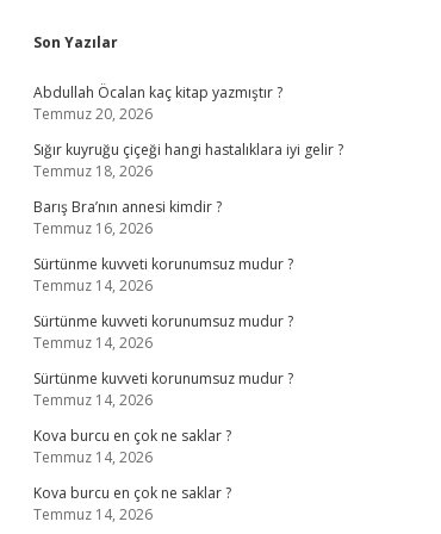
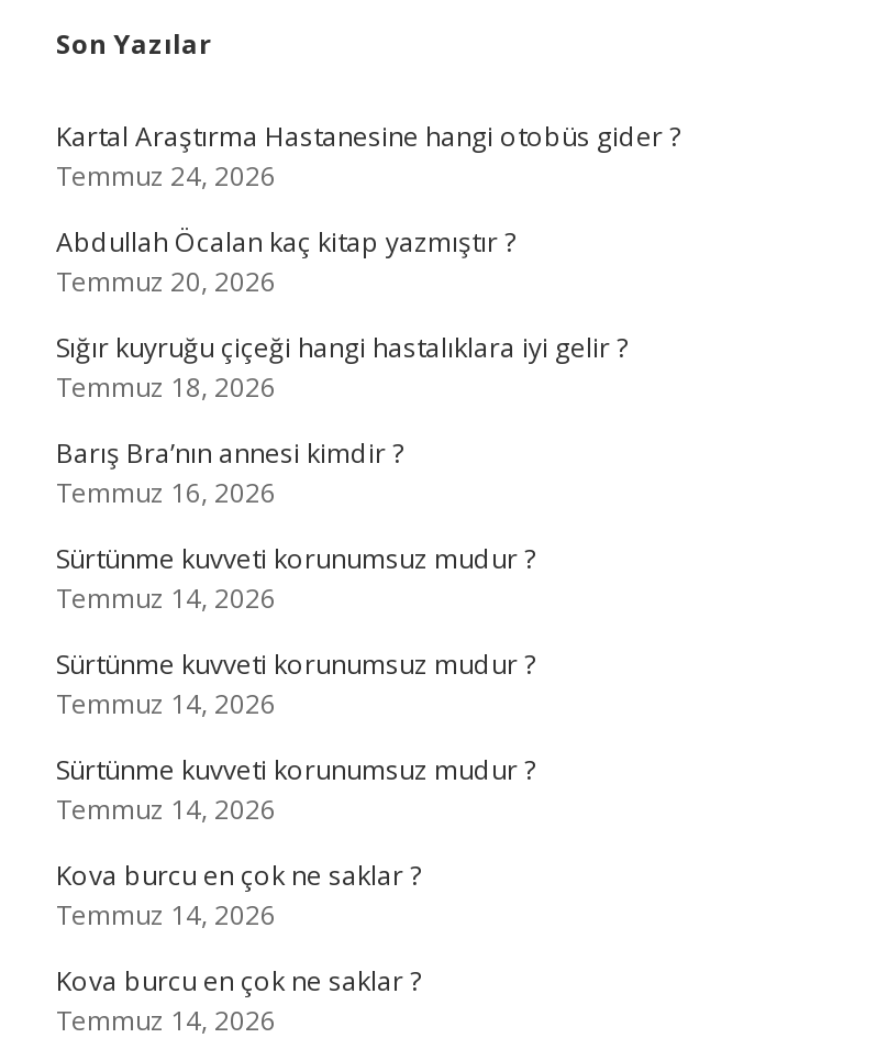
none -> [56,118,680,195] Kartal Araştırma Hastanesine hangi otobüs gider ? | Temmuz 24, 2026

